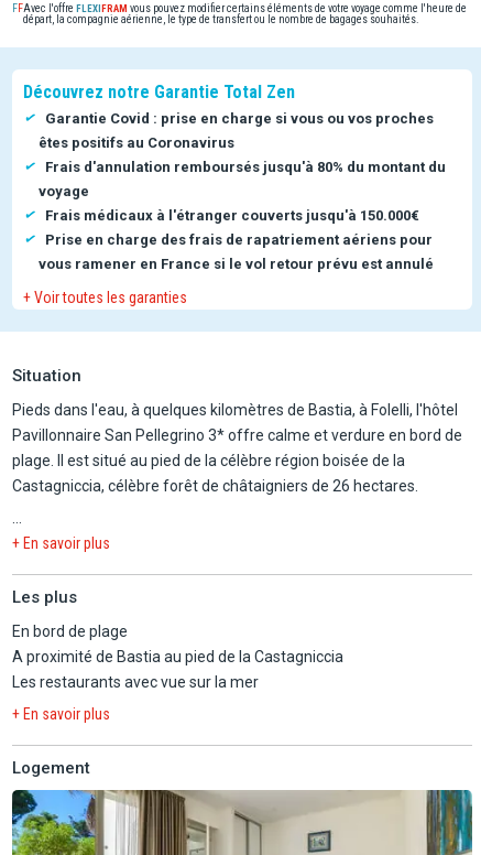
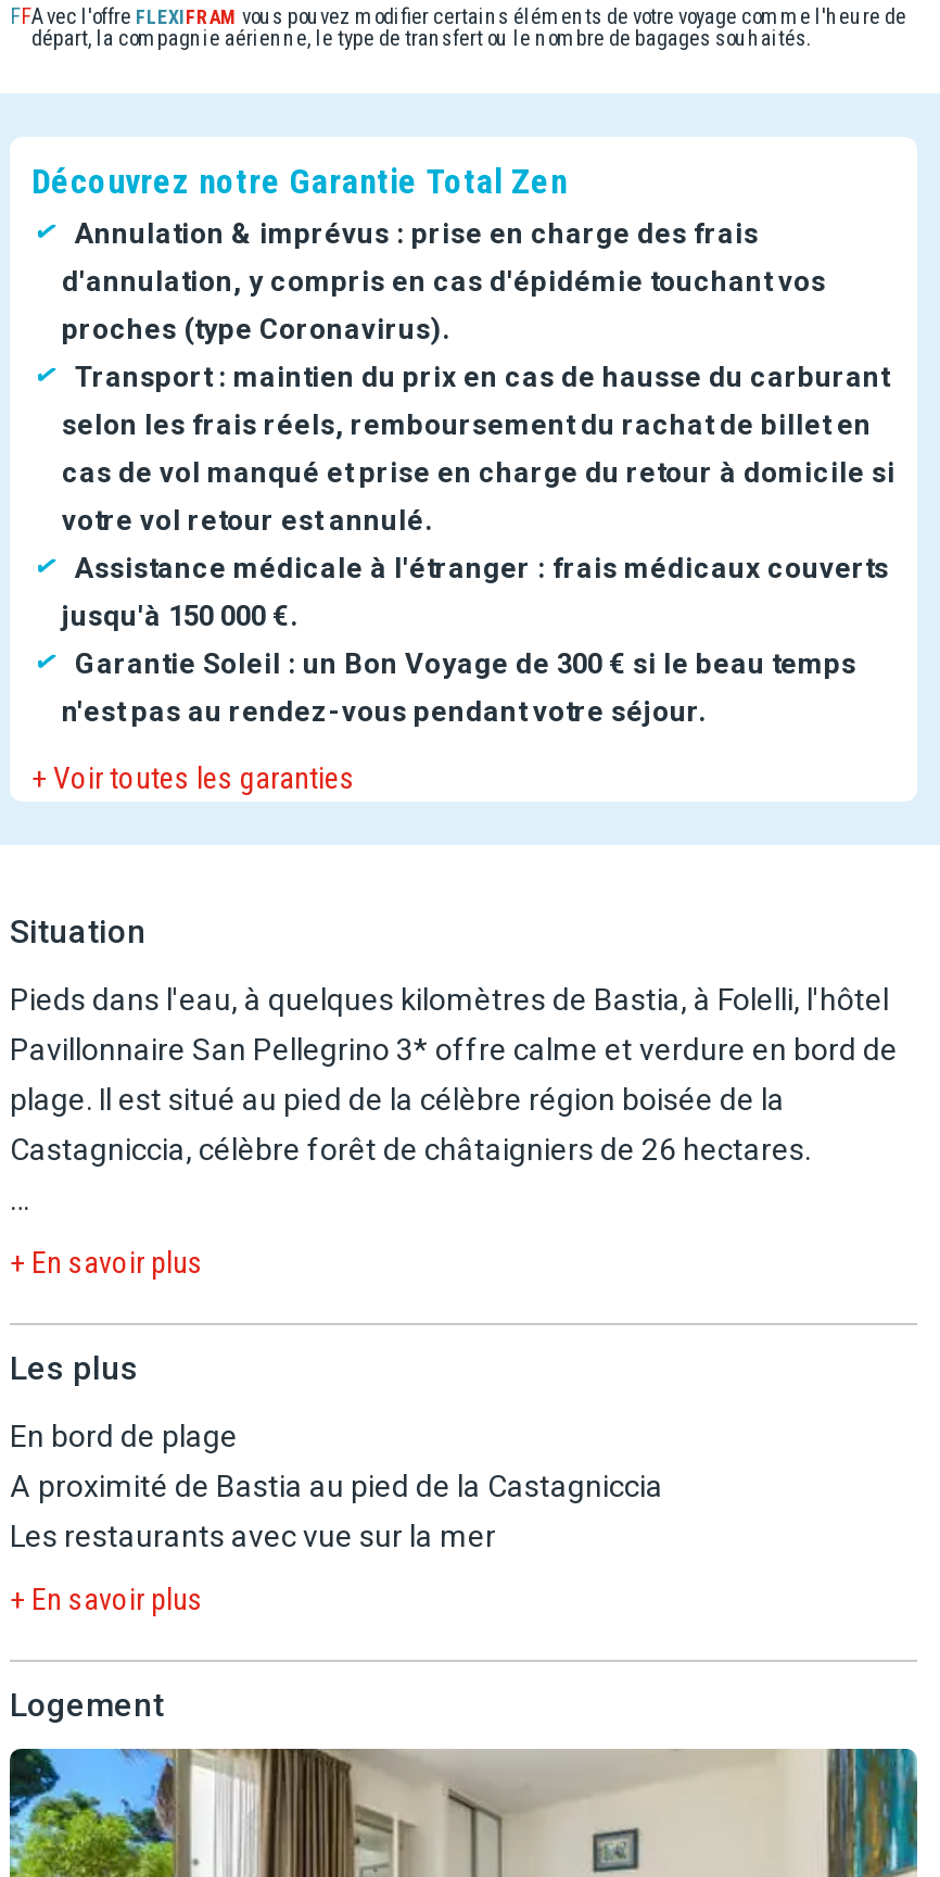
[39,110,446,272] Garantie Covid : prise en charge si vous ou vos proches | êtes positifs au Coronavirus | Frais d'annulation remboursés jusqu'à 80% du montant du | voyage | Frais médicaux à l'étranger couverts jusqu'à 150.000€ | Prise en charge des frais de rapatriement aériens pour | vous ramener en France si le vol retour prévu est annulé -> [62,217,895,727] Annulation & imprévus : prise en charge des frais | d'annulation, y compris en cas d'épidémie touchant vos | proches (type Coronavirus). | Transport : maintien du prix en cas de hausse du carburant | selon les frais réels, remboursement du rachat de billet en | cas de vol manqué et prise en charge du retour à domicile si | votre vol retour est annulé. | Assistance médicale à l'étranger : frais médicaux couverts | jusqu'à 150 000 €. | Garantie Soleil : un Bon Voyage de 300 € si le beau temps | n'est pas au rendez-vous pendant votre séjour.

